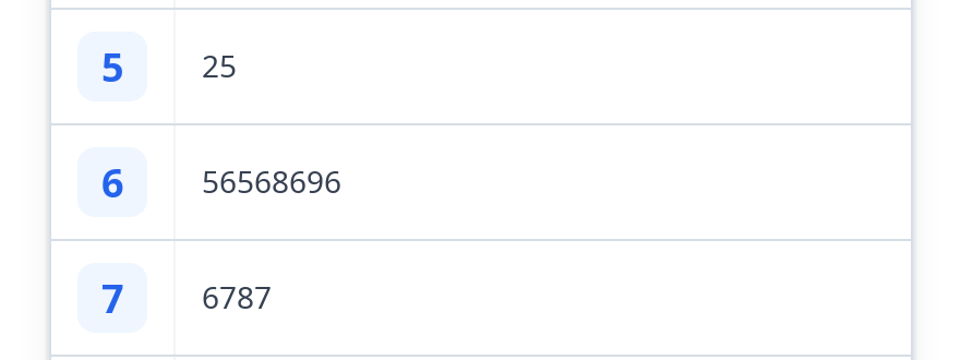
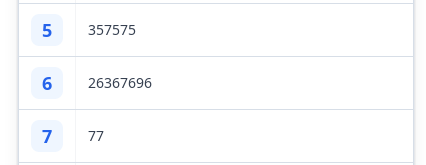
[101,40,237,93] 5 25 -> [42,18,136,42] 5 357575
[101,156,341,208] 6 56568696 -> [42,71,152,95] 6 26367696
[101,272,272,324] 7 6787 -> [42,124,104,148] 7 77

